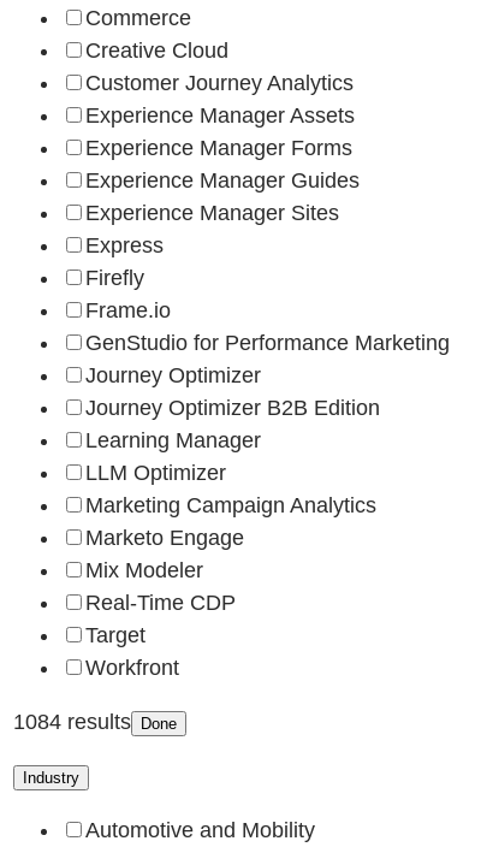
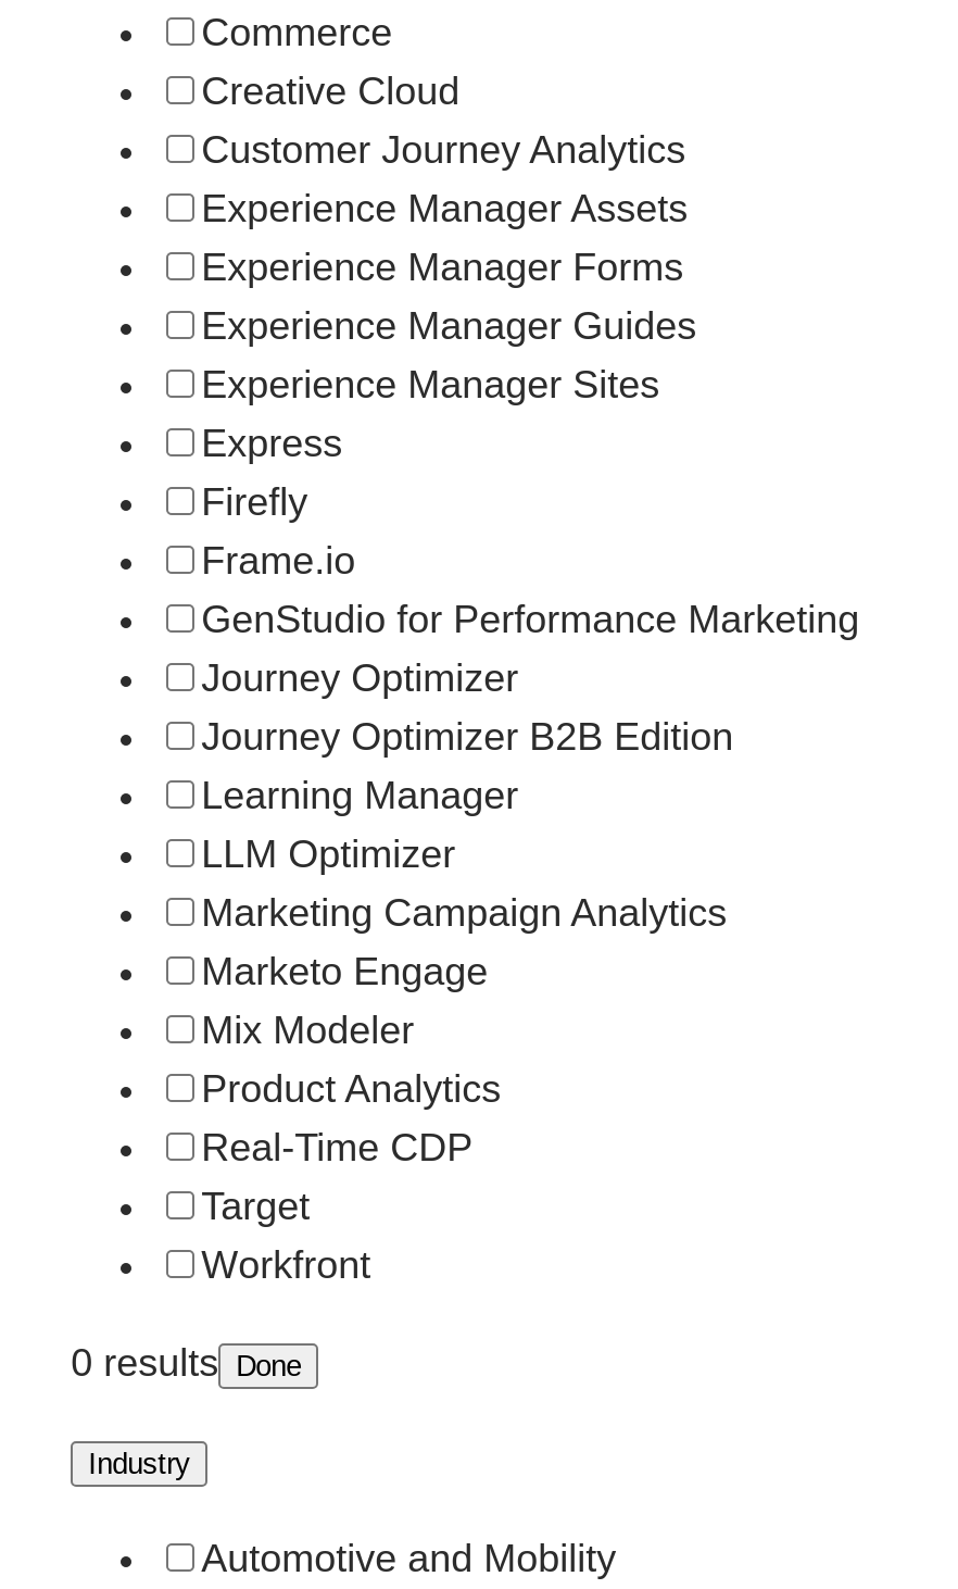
none -> [201,1067,501,1111] Product Analytics
[13,710,177,734] 1084 results Done -> [71,1341,301,1385] 0 results Done

